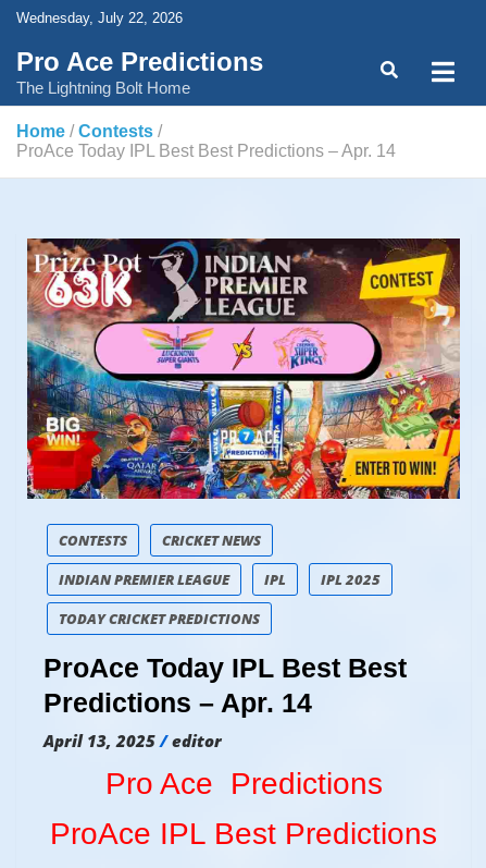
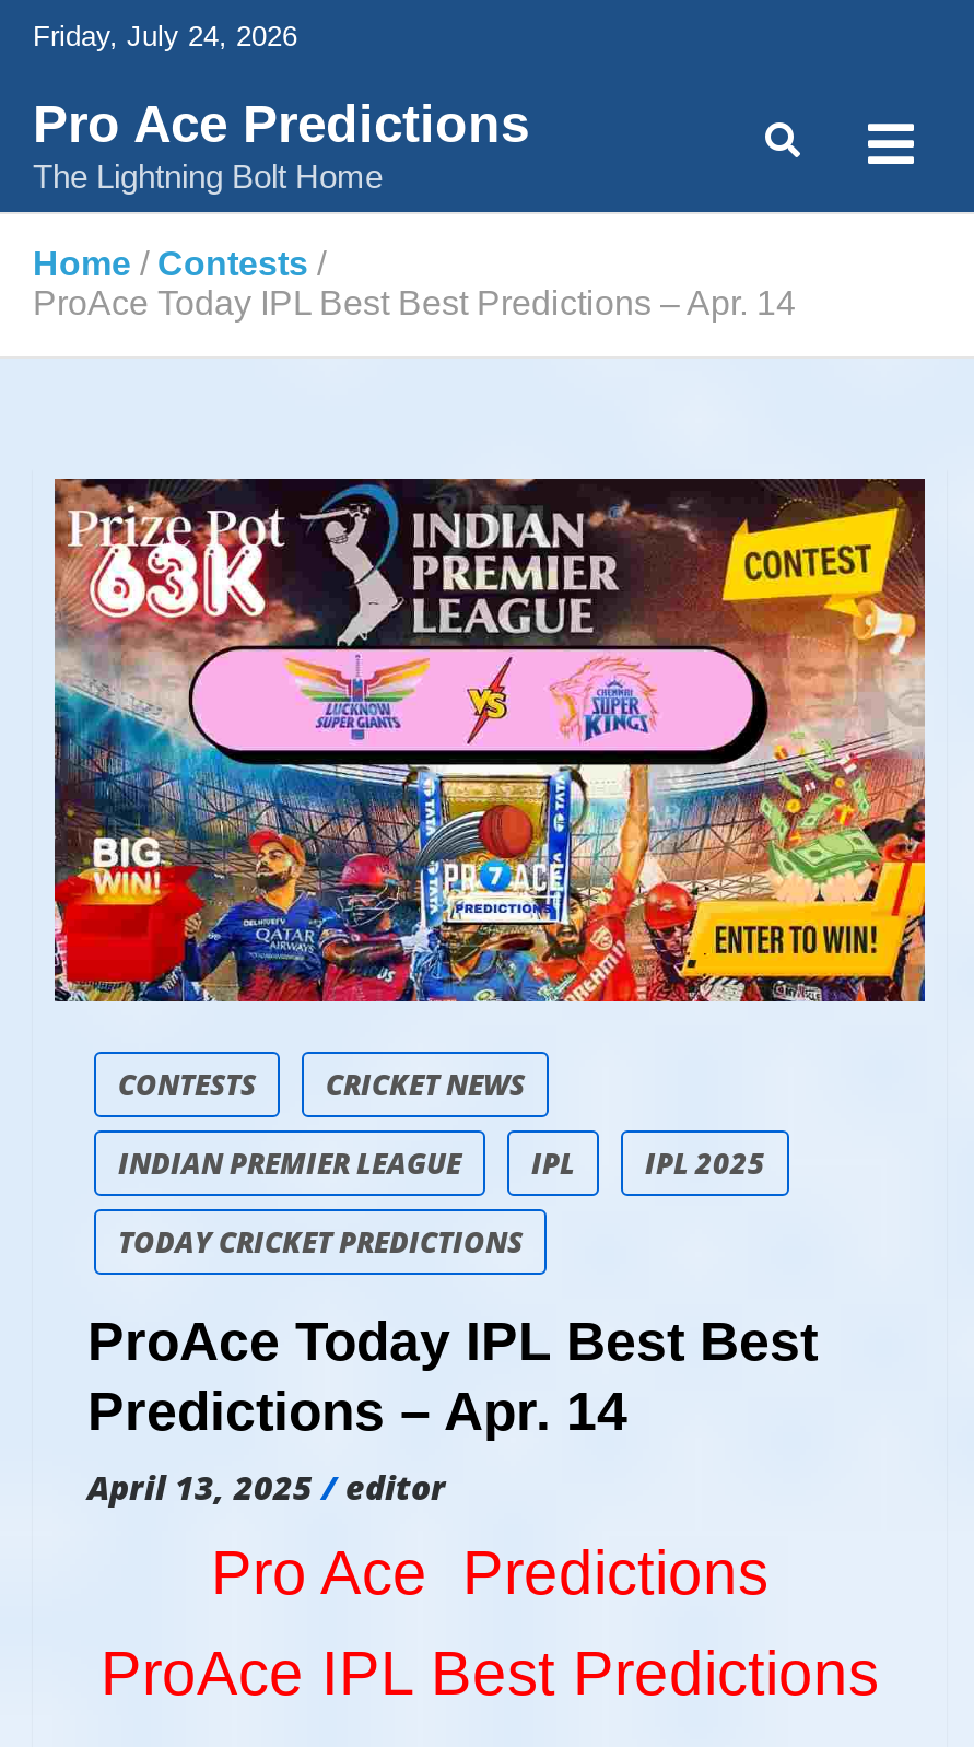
[16,10,183,26] Wednesday, July 22, 2026 -> [33,20,297,52] Friday, July 24, 2026

